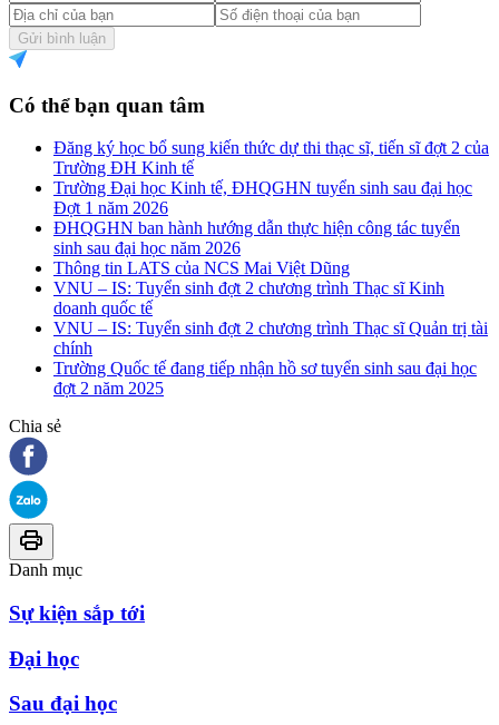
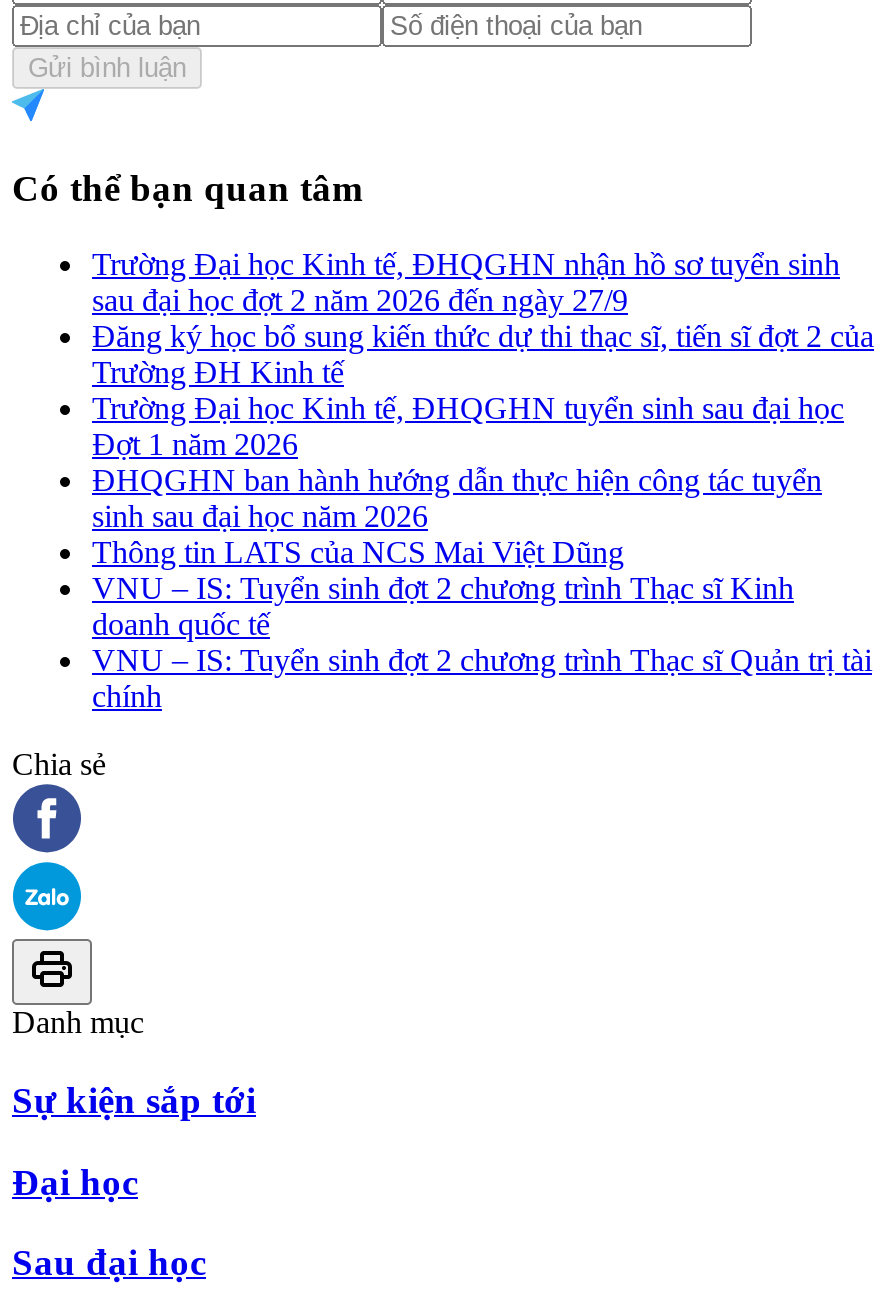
none -> [92,248,840,318] Trường Đại học Kinh tế, ĐHQGHN nhận hồ sơ tuyển sinh | sau đại học đợt 2 năm 2026 đến ngày 27/9
moved [53,138,489,358] -> [92,320,874,714]: Đăng ký học bổ sung kiến thức dự thi thạc sĩ, tiến sĩ đợt 2 của | Trường ĐH Kinh tế | Trường Đại học Kinh tế, ĐHQGHN tuyển sinh sau đại học | ... | VNU – IS: Tuyển sinh đợt 2 chương trình Thạc sĩ Quản trị tài | chính
[53,359,477,398] Trường Quốc tế đang tiếp nhận hồ sơ tuyển sinh sau đại học | đợt 2 năm 2025 -> none

